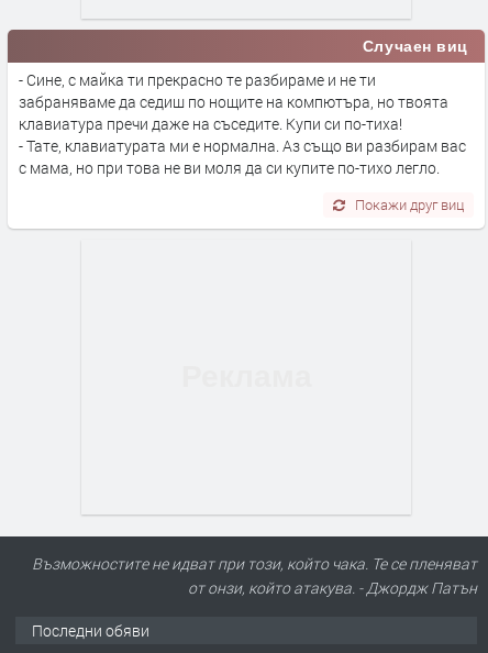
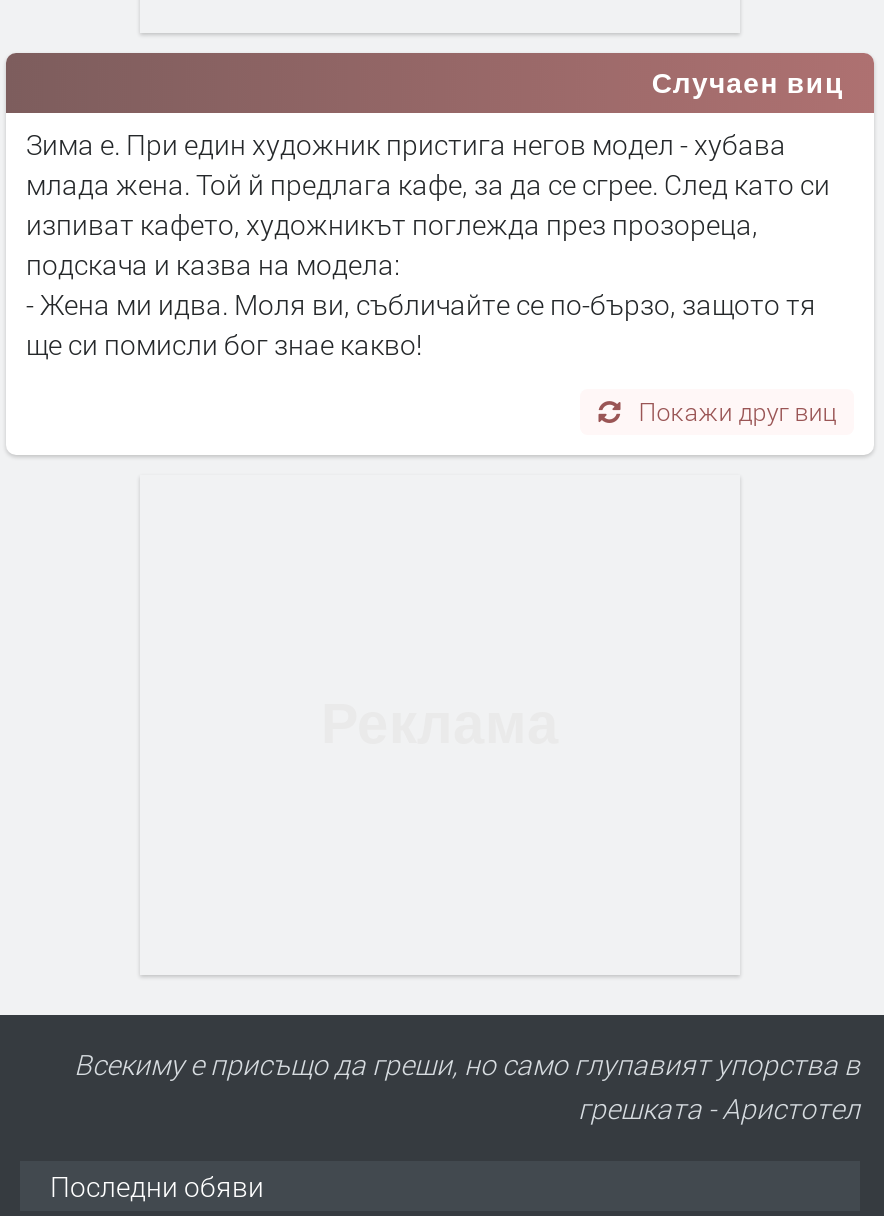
[19,69,466,178] - Сине, с майка ти прекрасно те разбираме и не ти | забраняваме да седиш по нощите на компютъра, но твоята | клавиатура пречи даже на съседите. Купи си по-тиха! | - Тате, клавиатурата ми е нормална. Аз също ви разбирам вас | с мама, но при това не ви моля да си купите по-тихо легло. -> [26,125,830,363] Зима е. При един художник пристига негов модел - хубава | млада жена. Той й предлага кафе, за да се сгрее. След като си | изпиват кафето, художникът поглежда през прозореца, | подскача и казва на модела: | - Жена ми идва. Моля ви, събличайте се по-бързо, защото тя | ще си помисли бог знае какво!
[32,553,477,598] Възможностите не идват при този, който чака. Те се пленяват | от онзи, който атакува. - Джордж Патън -> [74,1045,860,1127] Всекиму е присъщо да греши, но само глупавият упорства в | грешката - Аристотел

